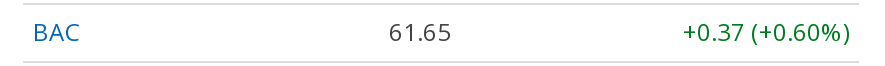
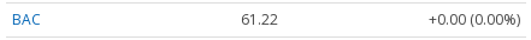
[389,15,451,49] 61.65 -> [241,10,278,30] 61.22
[683,15,849,49] +0.37 (+0.60%) -> [429,10,520,30] +0.00 (0.00%)

